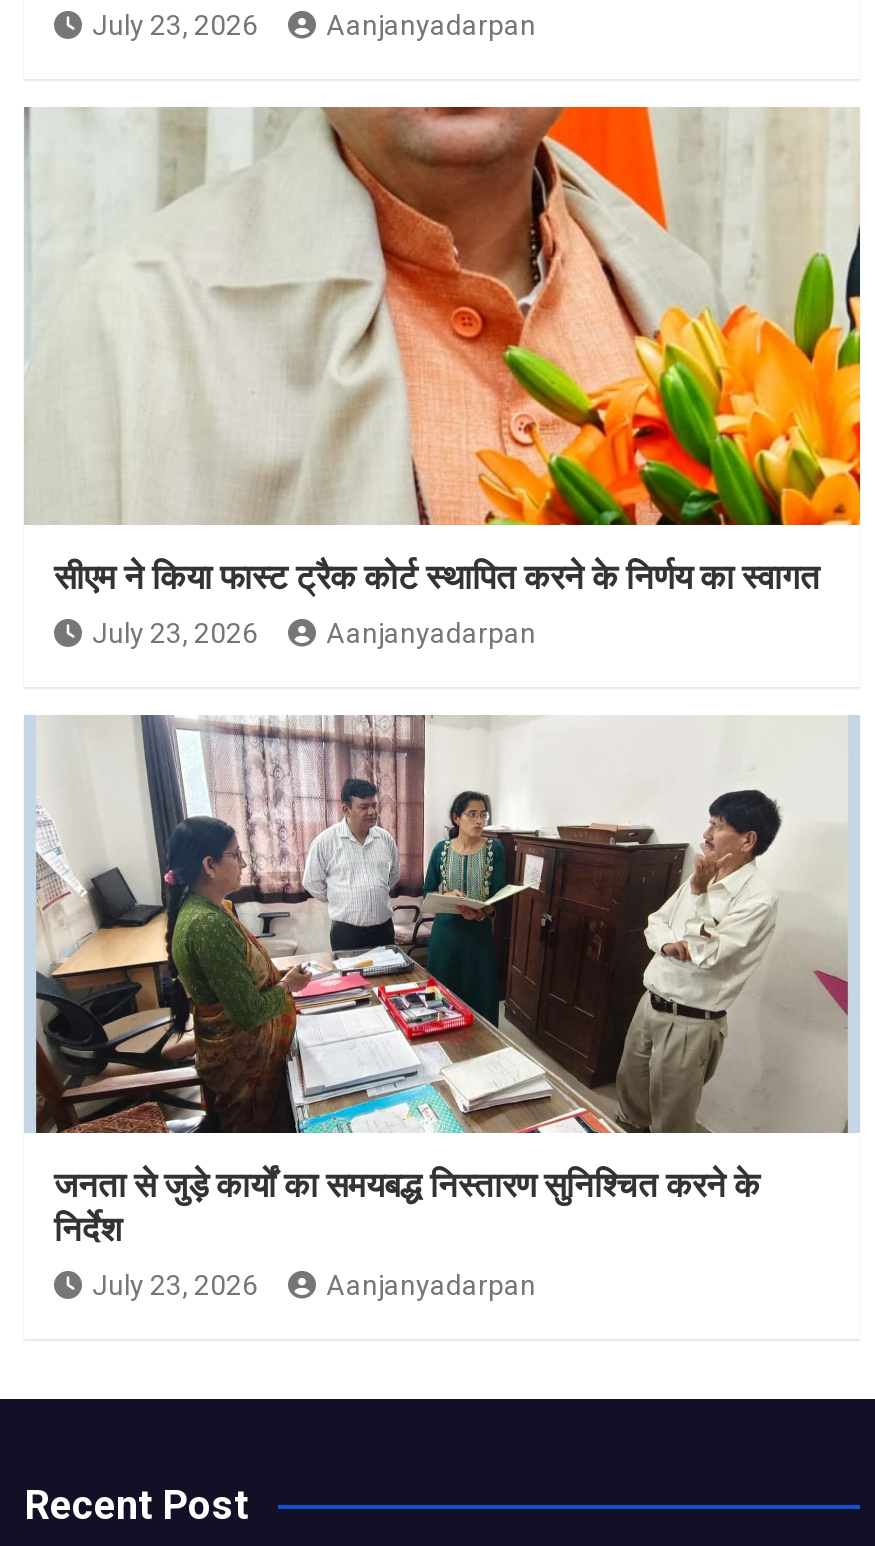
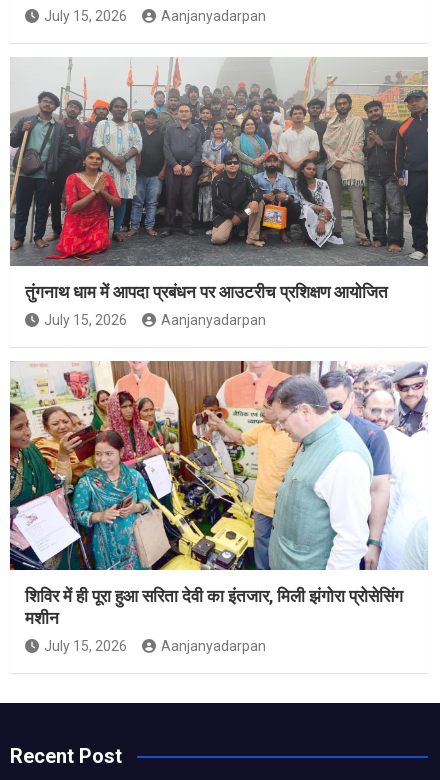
[92,10,258,42] July 23, 2026 -> [44,8,127,24] July 15, 2026
[24,104,862,598] [image] | सीएम ने किया फास्ट ट्रैक कोर्ट स्थापित करने के निर्णय का स्वागत -> [9,56,429,302] [image] | तुंगनाथ धाम में आपदा प्रबंधन पर आउटरीच प्रशिक्षण आयोजित
[92,618,258,650] July 23, 2026 -> [44,312,127,328] July 15, 2026
[24,714,860,1250] [image] | जनता से जुड़े कार्यों का समयबद्ध निस्तारण सुनिश्चित करने के | निर्देश -> [9,360,428,628] [image] | शिविर में ही पूरा हुआ सरिता देवी का इंतजार, मिली झंगोरा प्रोसेसिंग | मशीन
[92,1270,258,1302] July 23, 2026 -> [44,638,127,654] July 15, 2026

